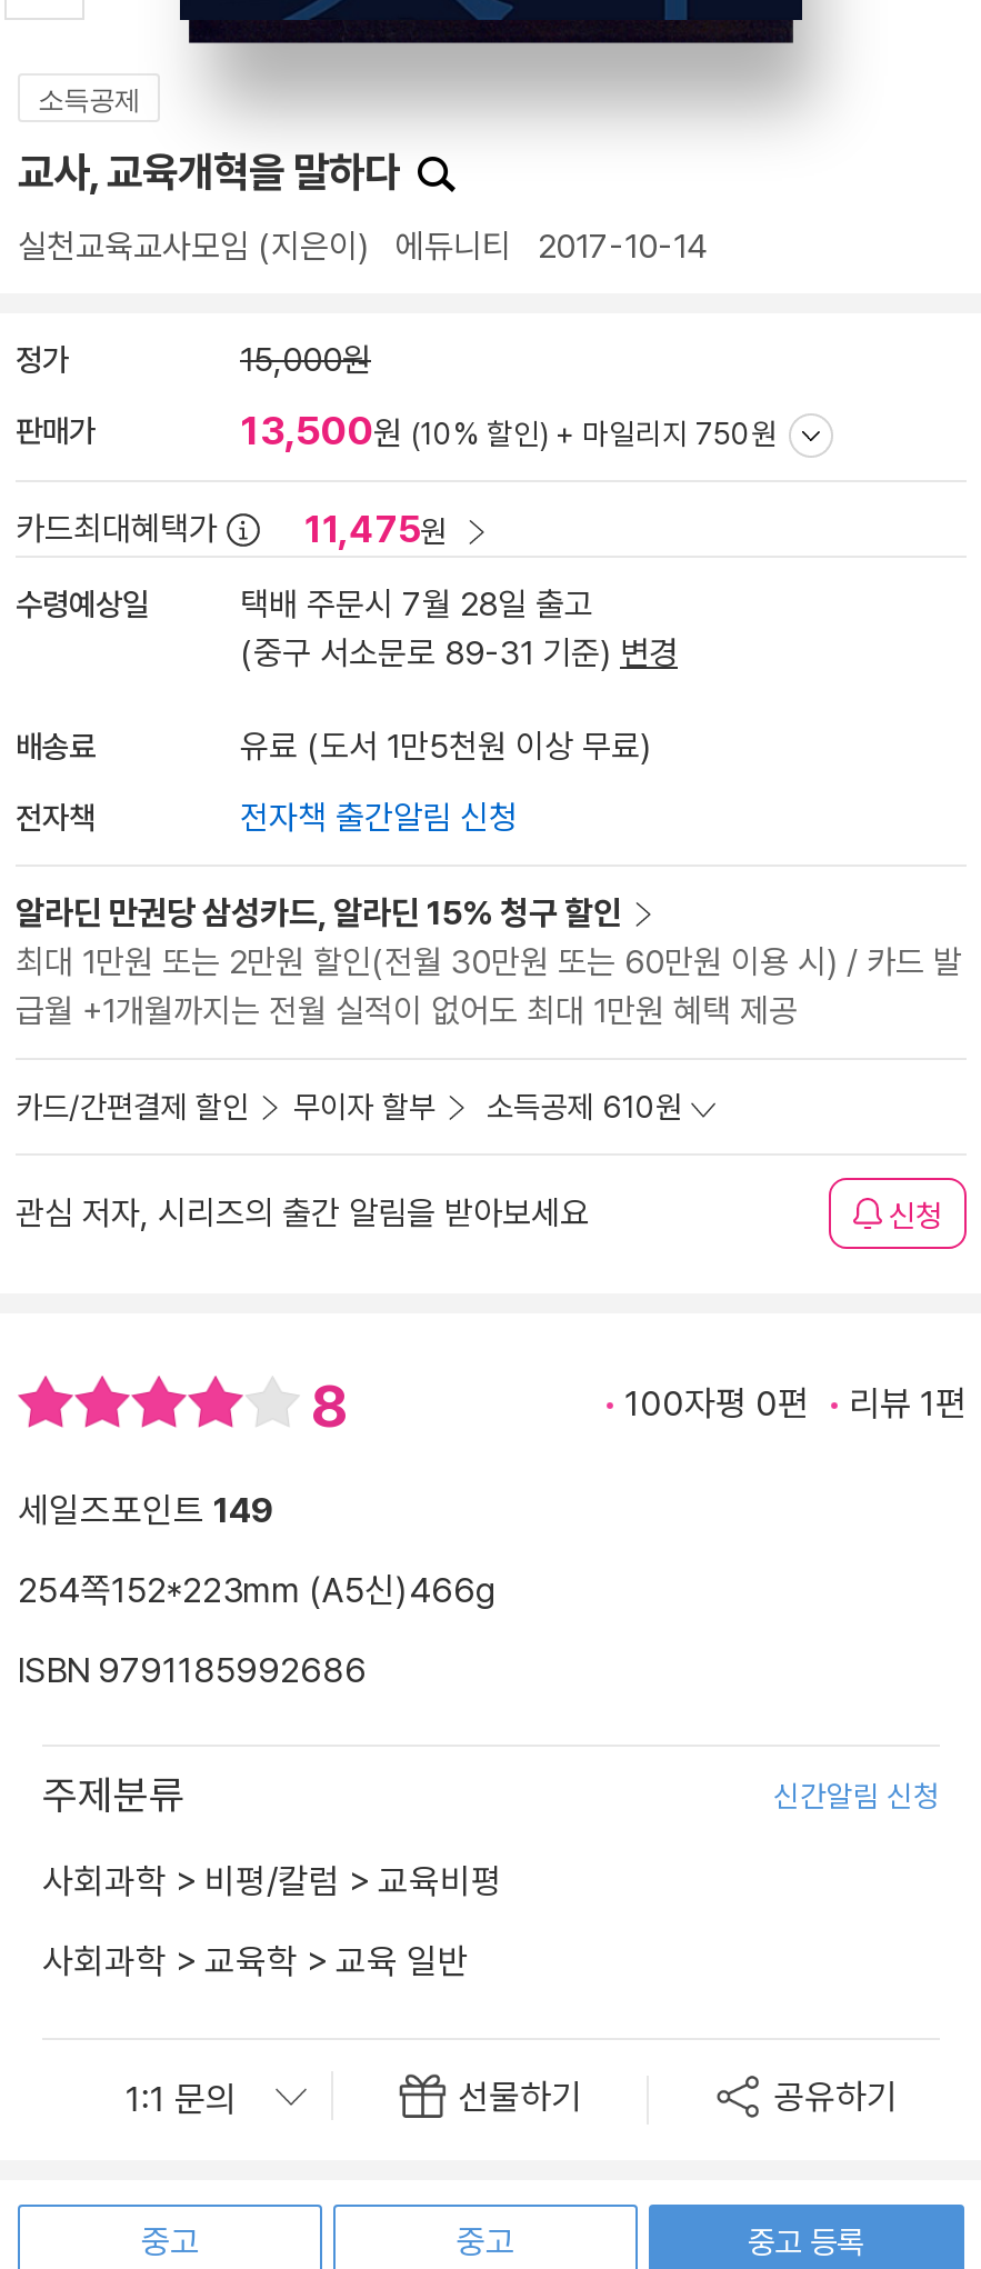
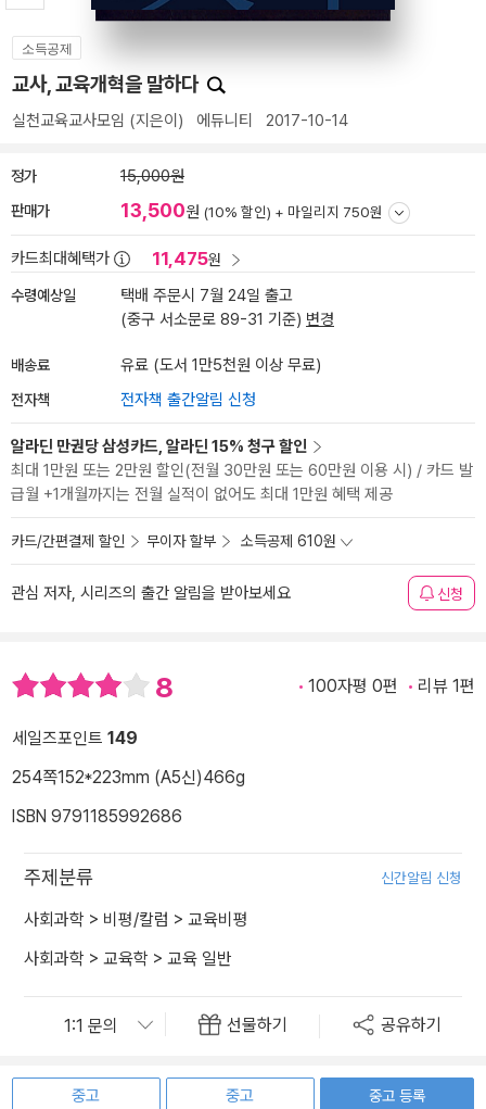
[240,584,593,624] 택배 주문시 7월 28일 출고 -> [120,286,293,305] 택배 주문시 7월 24일 출고

